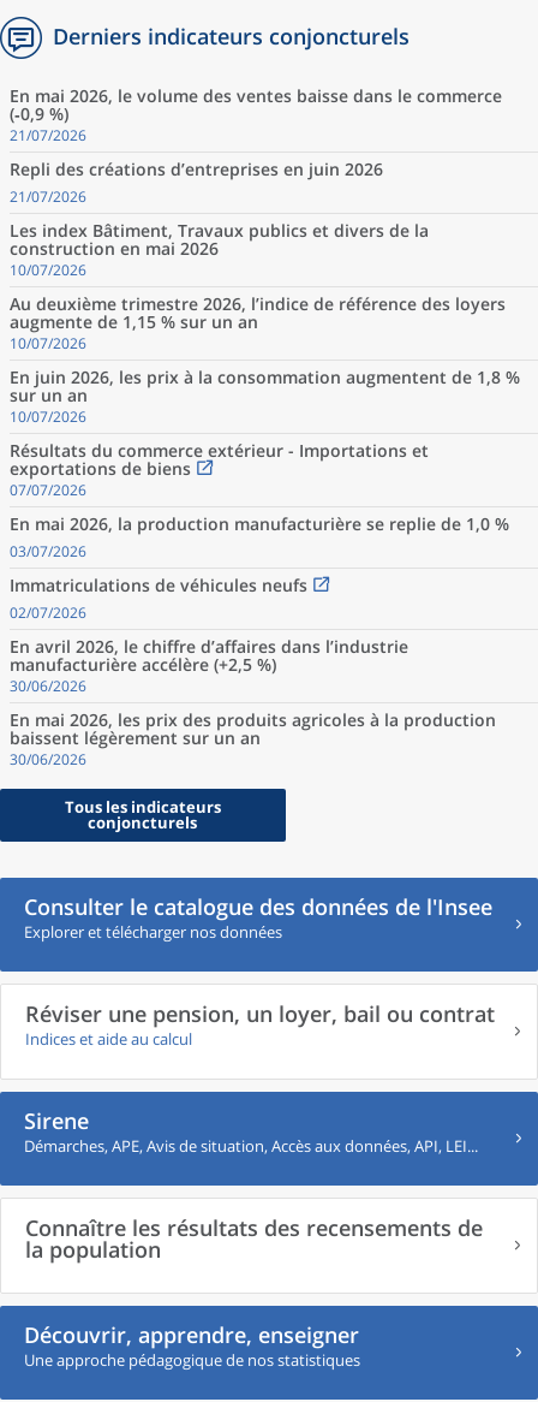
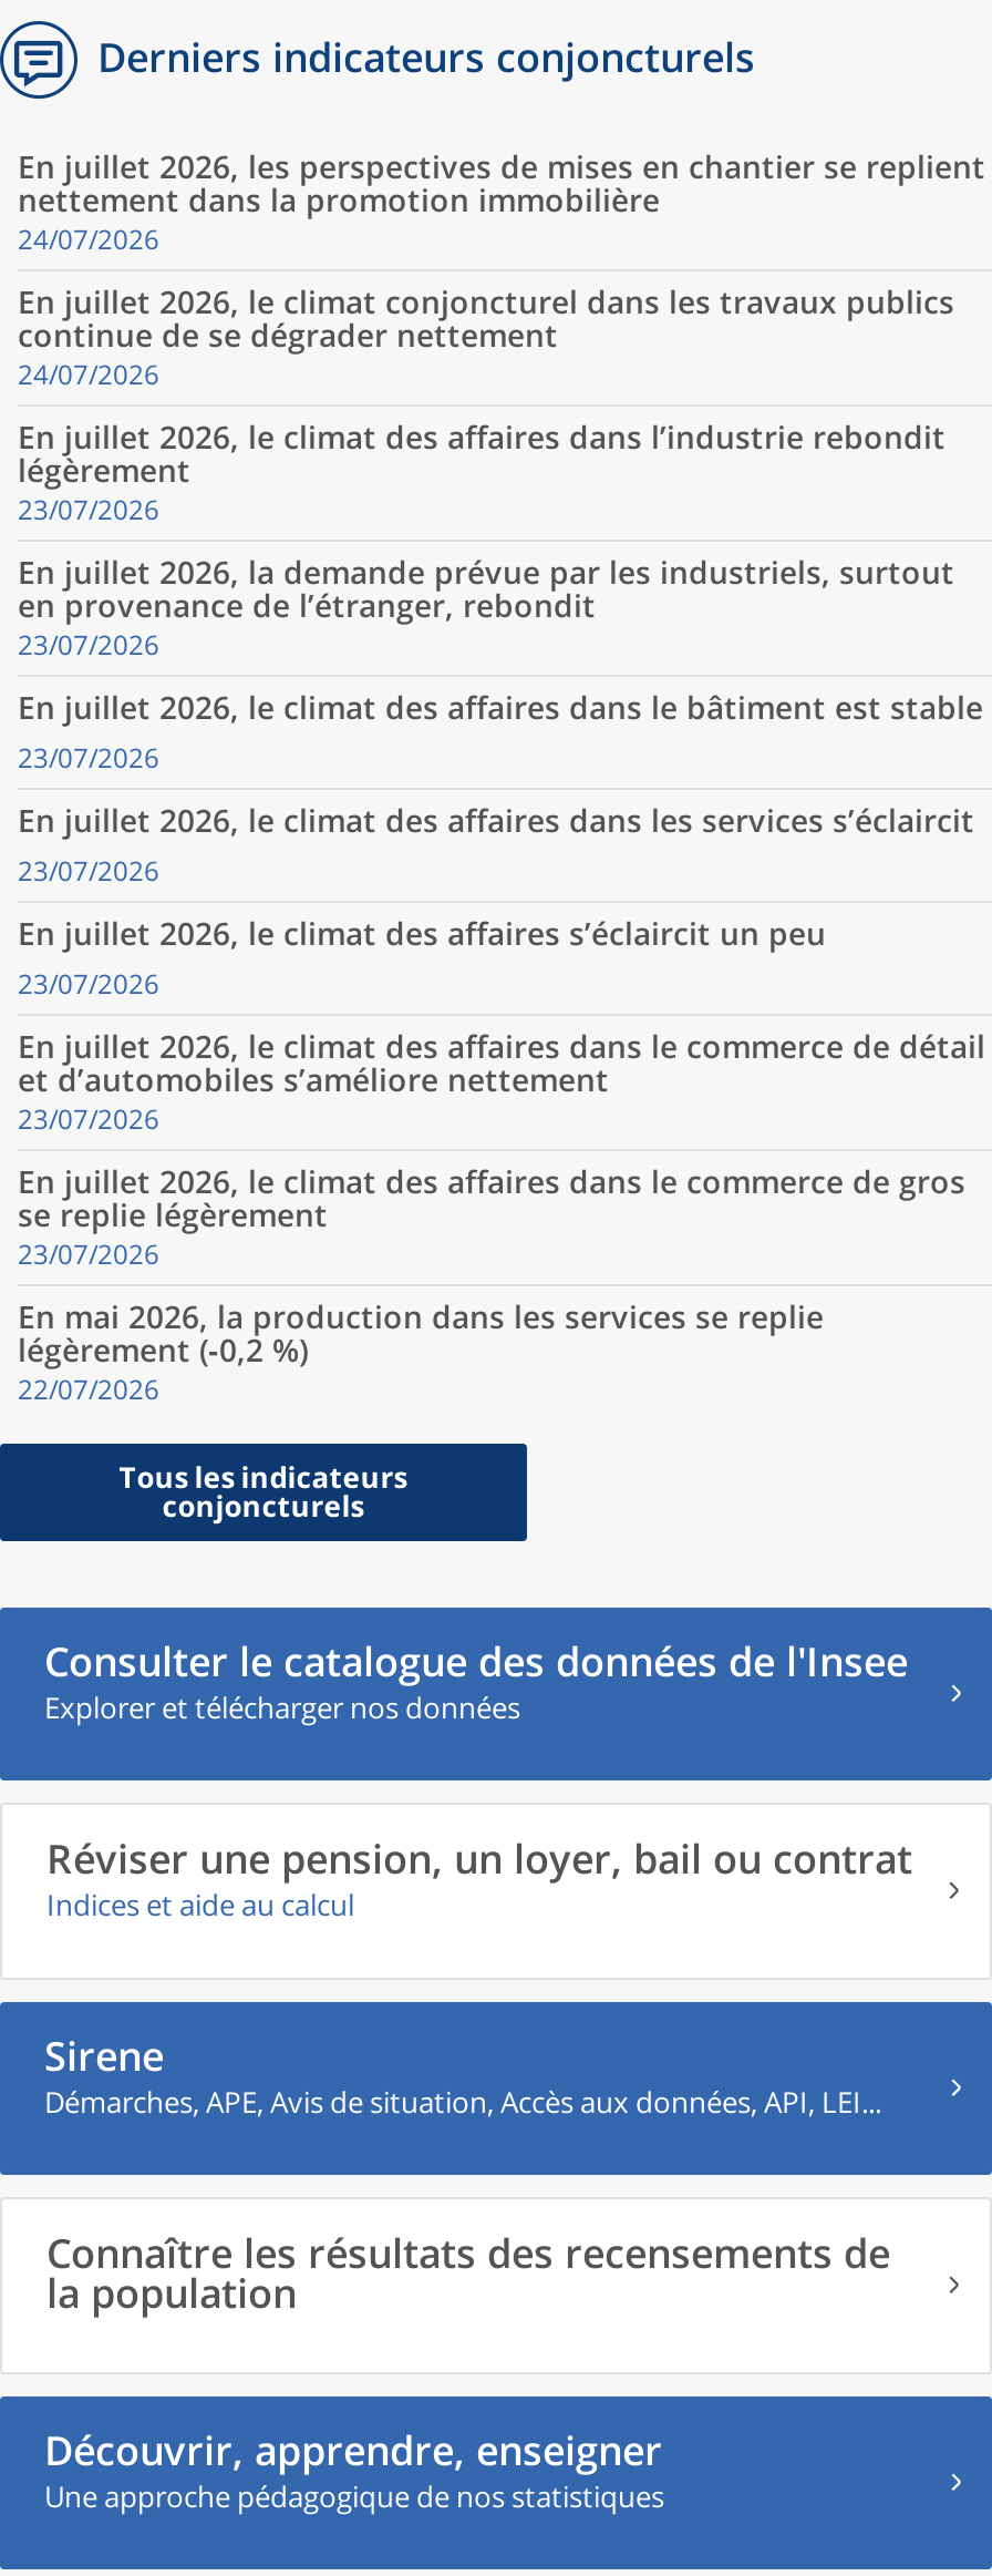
[10,84,502,145] En mai 2026, le volume des ventes baisse dans le commerce | (‑0,9 %) | 21/07/2026 -> [18,145,985,258] En juillet 2026, les perspectives de mises en chantier se replient | nettement dans la promotion immobilière | 24/07/2026
[10,158,383,207] Repli des créations d’entreprises en juin 2026 | 21/07/2026 -> [18,280,954,393] En juillet 2026, le climat conjoncturel dans les travaux publics | continue de se dégrader nettement | 24/07/2026
[10,219,429,280] Les index Bâtiment, Travaux publics et divers de la | construction en mai 2026 | 10/07/2026 -> [18,415,945,528] En juillet 2026, le climat des affaires dans l’industrie rebondit | légèrement | 23/07/2026
[10,292,506,354] Au deuxième trimestre 2026, l’indice de référence des loyers | augmente de 1,15 % sur un an | 10/07/2026 -> [18,551,954,664] En juillet 2026, la demande prévue par les industriels, surtout | en provenance de l’étranger, rebondit | 23/07/2026
[10,366,520,427] En juin 2026, les prix à la consommation augmentent de 1,8 % | sur un an | 10/07/2026 -> [18,686,983,777] En juillet 2026, le climat des affaires dans le bâtiment est stable | 23/07/2026
[10,439,429,500] Résultats du commerce extérieur - Importations et | exportations de biens | 07/07/2026 -> [18,799,974,890] En juillet 2026, le climat des affaires dans les services s’éclaircit | 23/07/2026
[10,512,509,562] En mai 2026, la production manufacturière se replie de 1,0 % | 03/07/2026 -> [18,912,826,1003] En juillet 2026, le climat des affaires s’éclaircit un peu | 23/07/2026
[10,574,307,623] Immatriculations de véhicules neufs | 02/07/2026 -> [18,1025,985,1138] En juillet 2026, le climat des affaires dans le commerce de détail | et d’automobiles s’améliore nettement | 23/07/2026
[10,635,408,696] En avril 2026, le chiffre d’affaires dans l’industrie | manufacturière accélère (+2,5 %) | 30/06/2026 -> [18,1160,965,1273] En juillet 2026, le climat des affaires dans le commerce de gros | se replie légèrement | 23/07/2026
[10,708,496,770] En mai 2026, les prix des produits agricoles à la production | baissent légèrement sur un an | 30/06/2026 -> [18,1295,824,1408] En mai 2026, la production dans les services se replie | légèrement (‑0,2 %) | 22/07/2026

